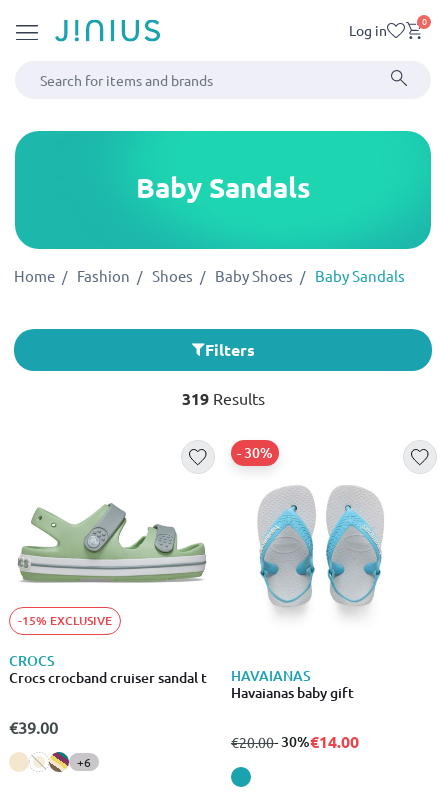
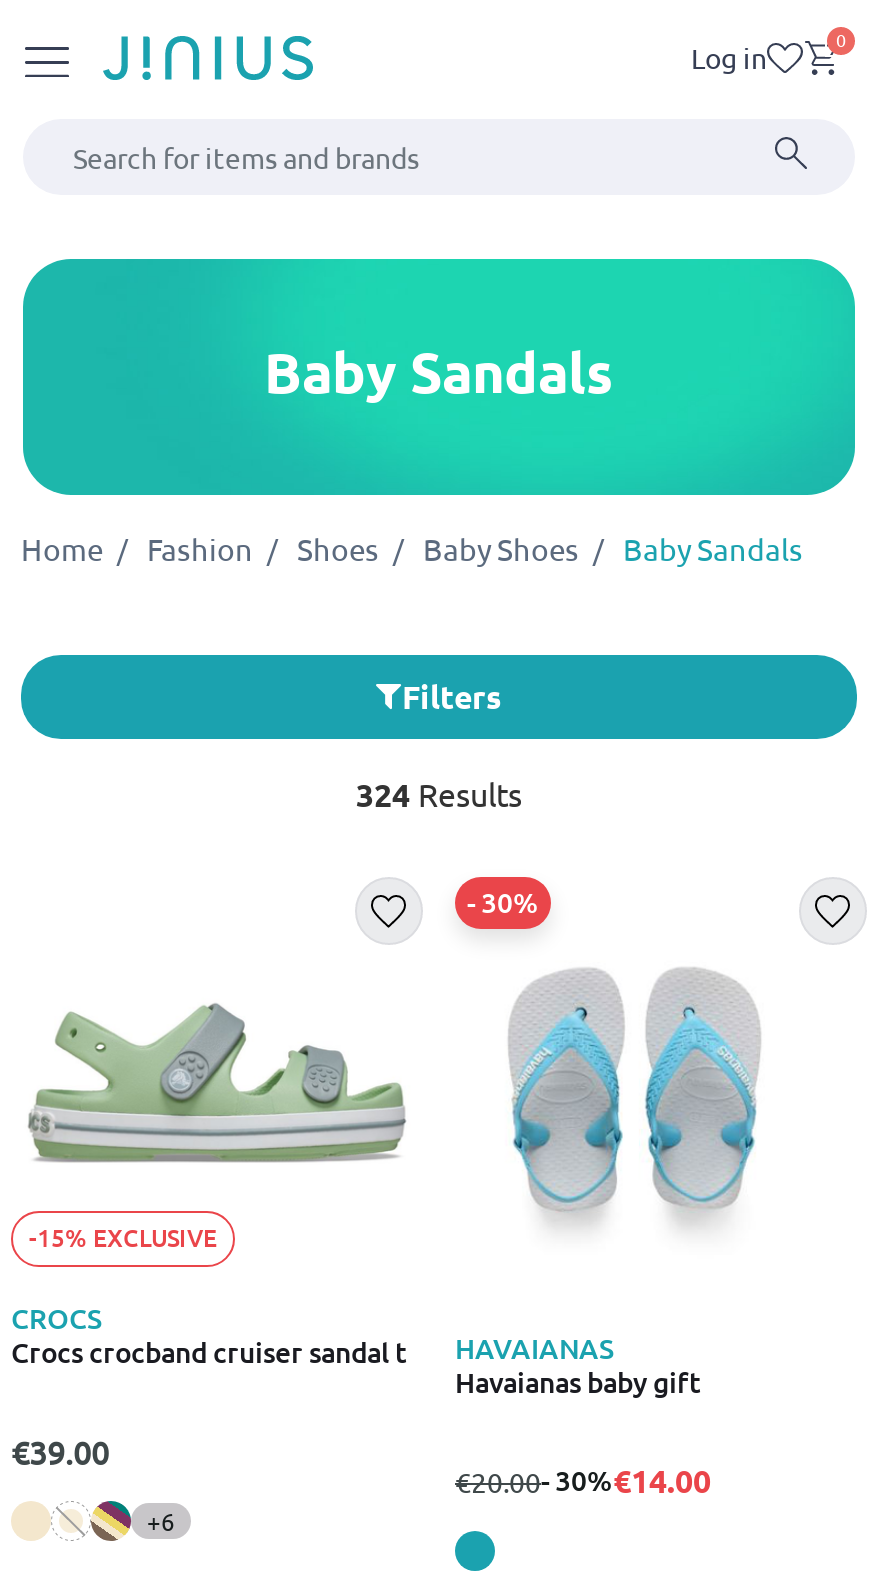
[181,388,264,409] 319 Results -> [356,773,522,815] 324 Results

